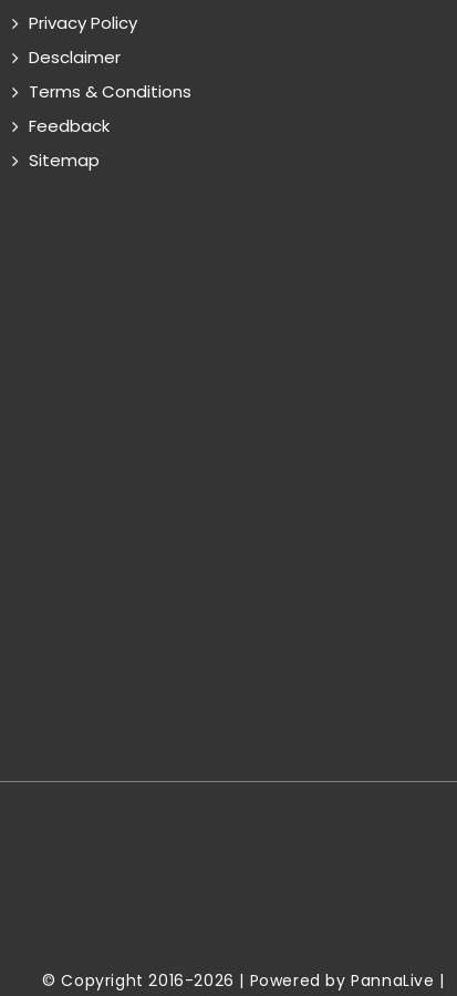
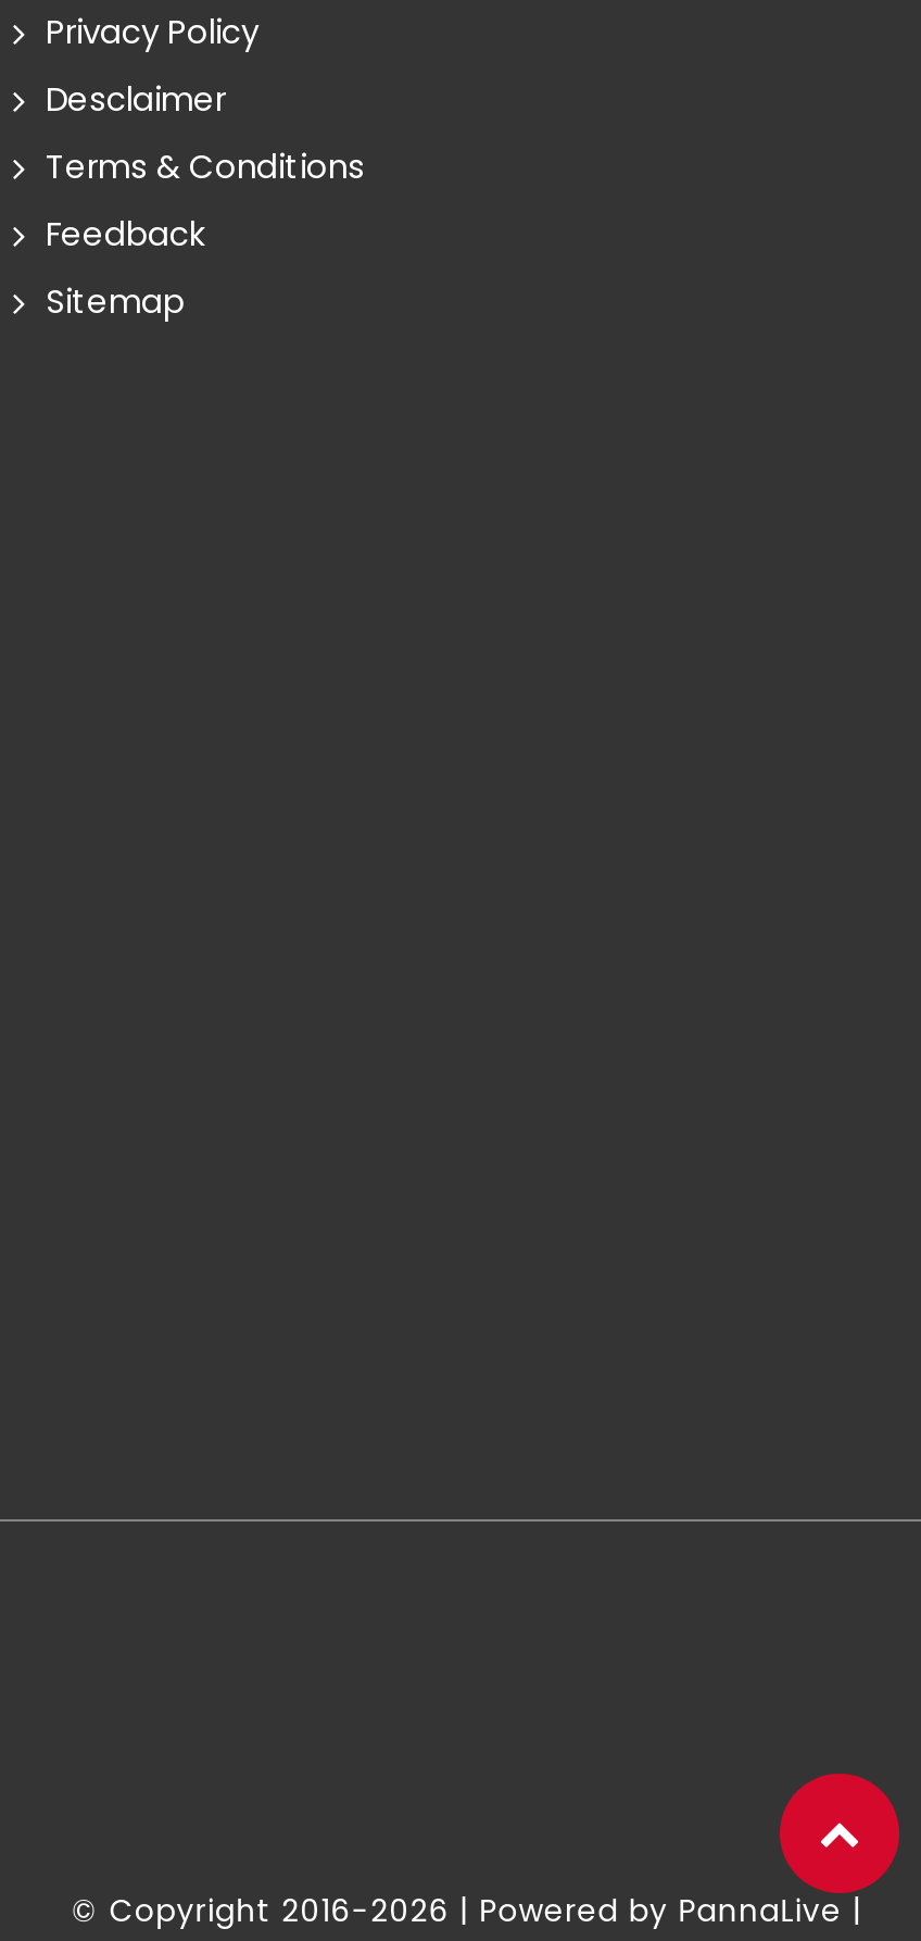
none -> [778,1771,901,1889] [image]

